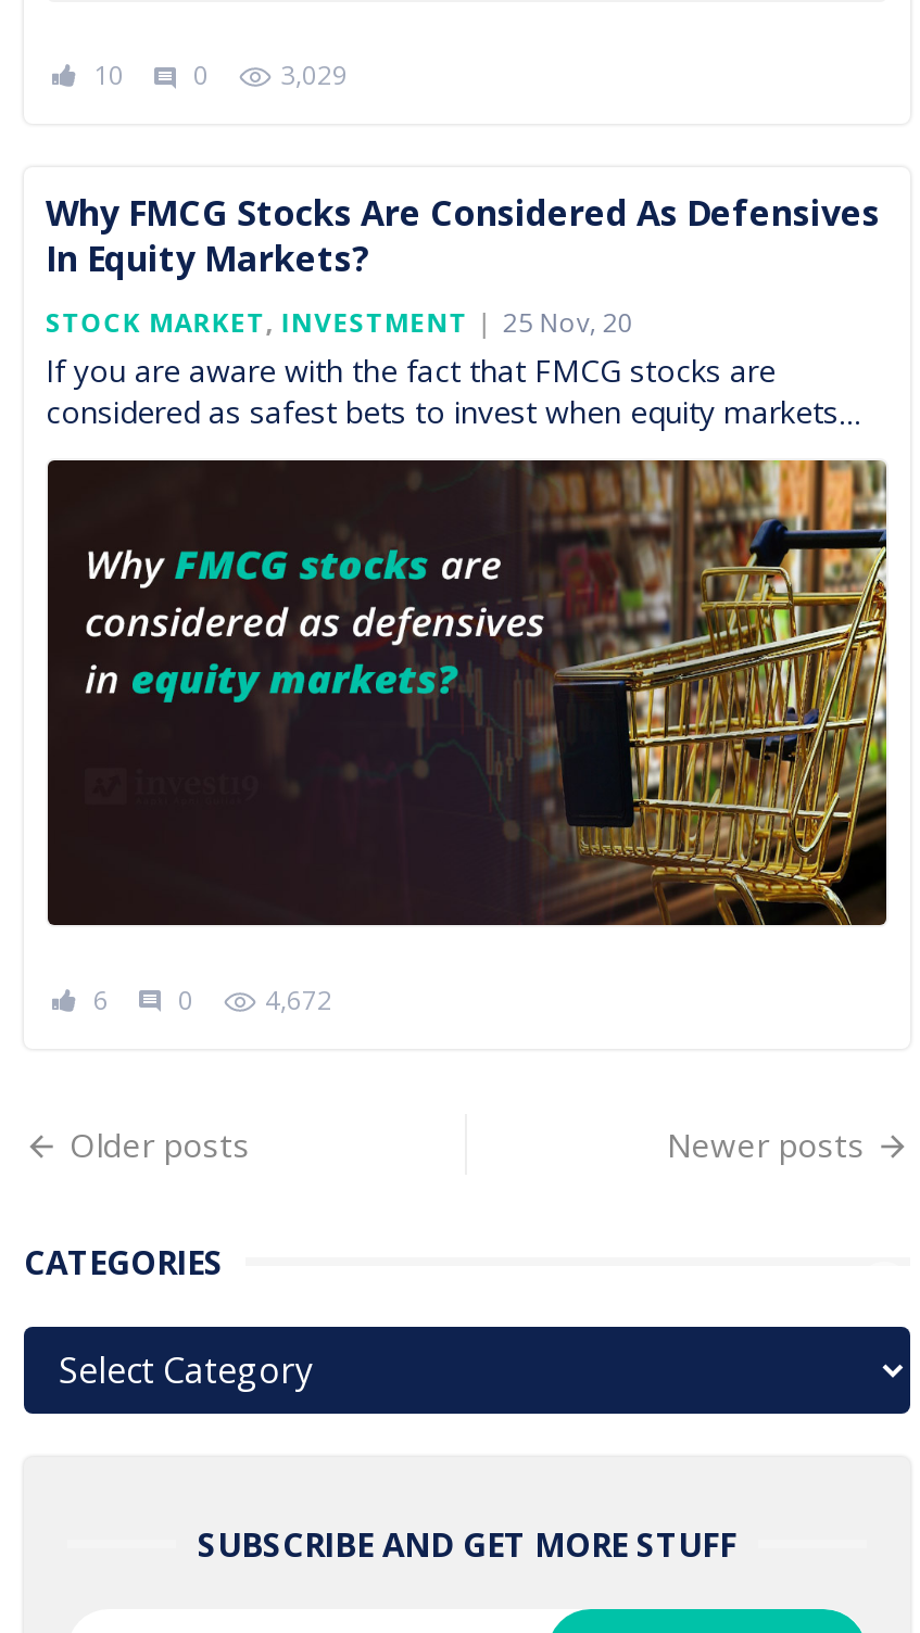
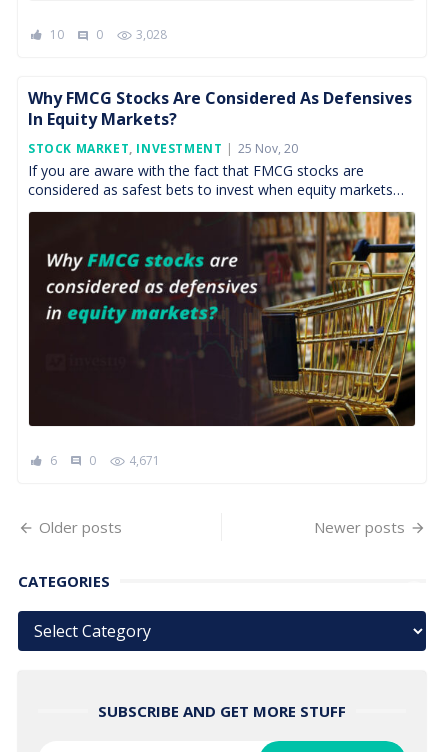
[280,57,348,94] 3,029 -> [136,26,167,43] 3,028
[265,981,332,1018] 4,672 -> [129,452,160,469] 4,671

